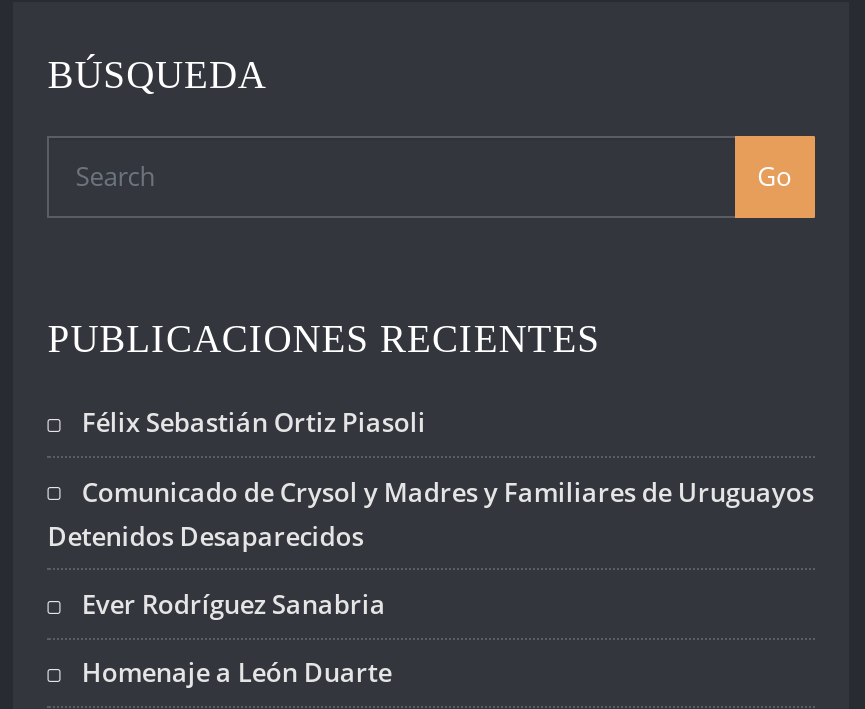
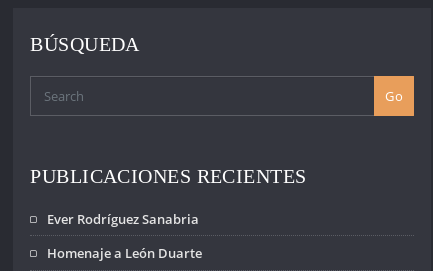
[47,404,814,553] Félix Sebastián Ortiz Piasoli | Comunicado de Crysol y Madres y Familiares de Uruguayos | Detenidos Desaparecidos -> none

